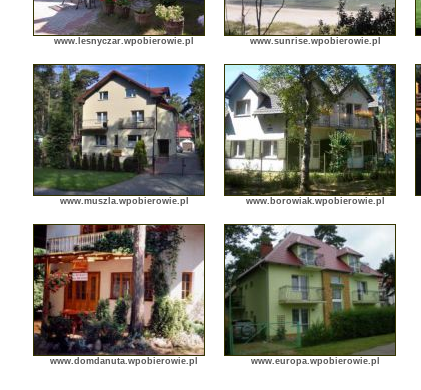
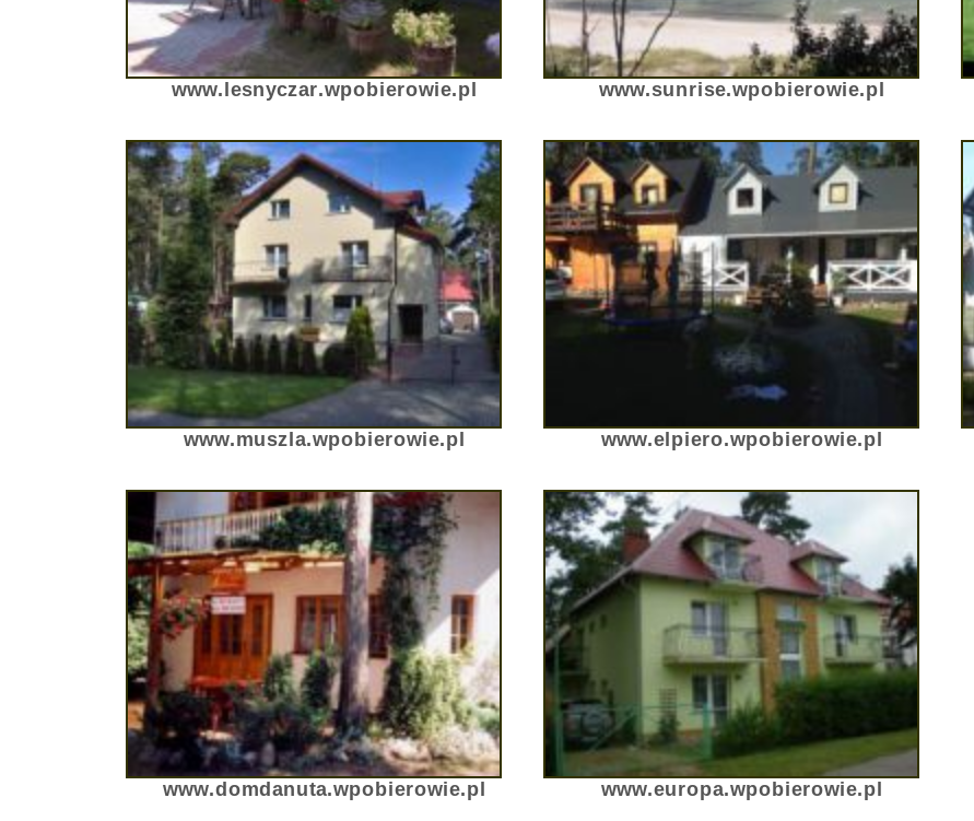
[224,64,396,206] [image] | www.borowiak.wpobierowie.pl -> [543,140,919,450] [image] | www.elpiero.wpobierowie.pl

